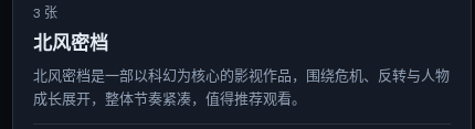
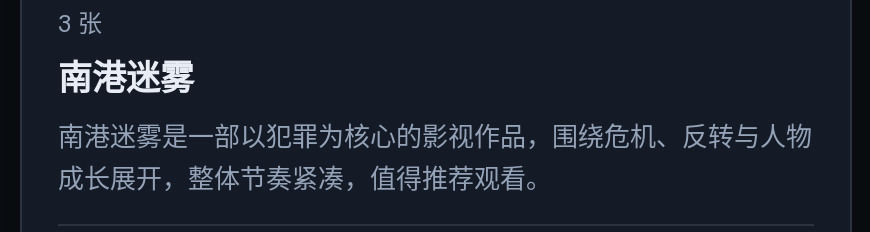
[33,31,108,55] 北风密档 -> [58,56,194,100] 南港迷雾
[33,66,450,85] 北风密档是一部以科幻为核心的影视作品，围绕危机、反转与人物 -> [58,120,812,154] 南港迷雾是一部以犯罪为核心的影视作品，围绕危机、反转与人物

